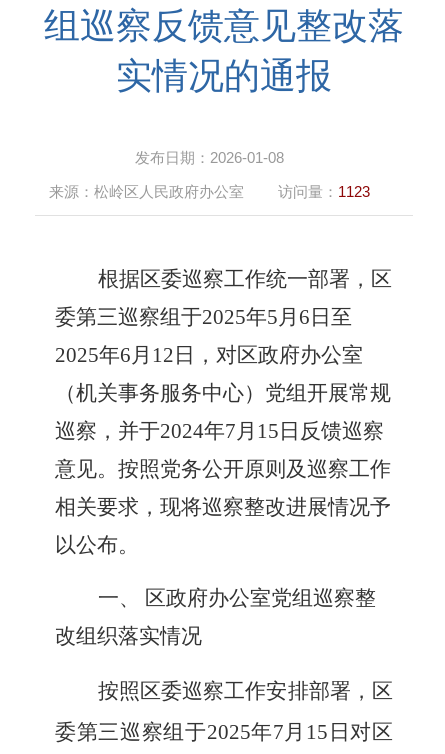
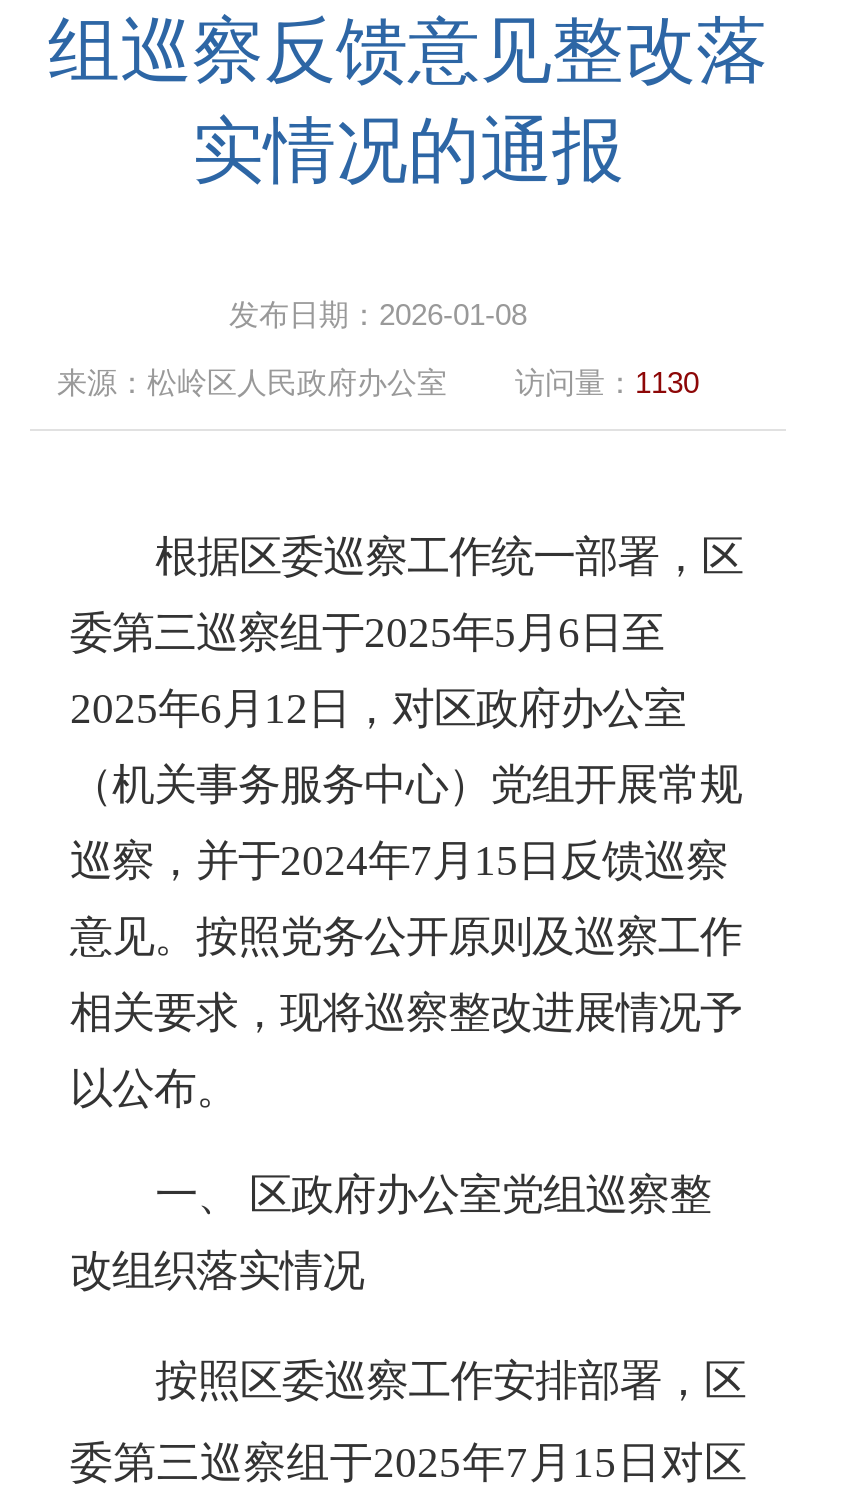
[48,183,369,200] 来源：松岭区人民政府办公室 访问量：1123 -> [57,365,699,399] 来源：松岭区人民政府办公室 访问量：1130

